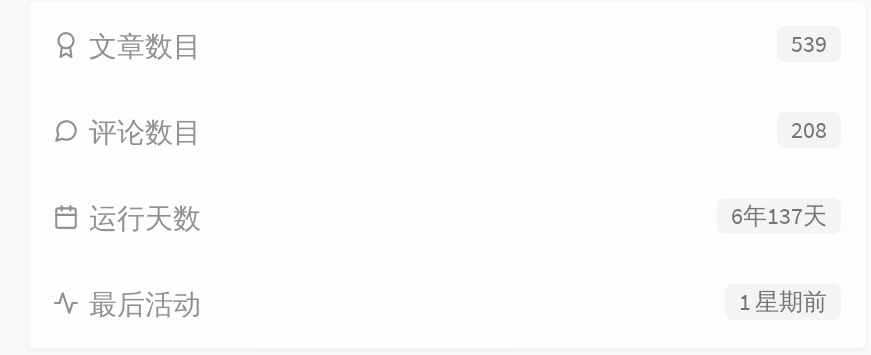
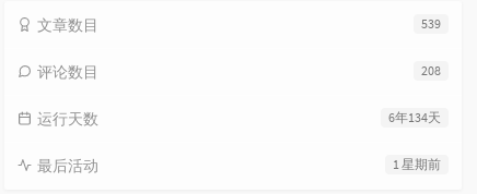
[731,199,827,229] 6年137天 -> [388,109,441,125] 6年134天

